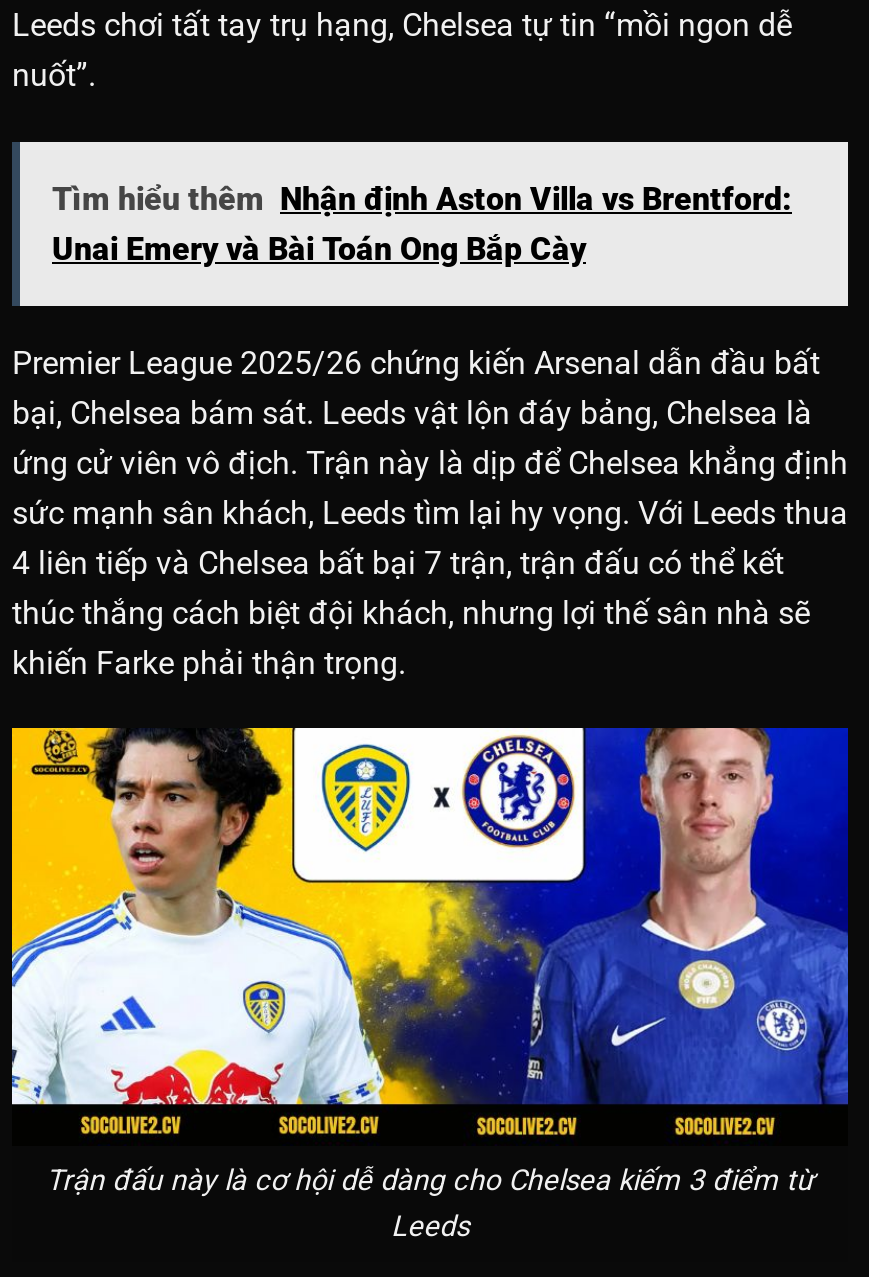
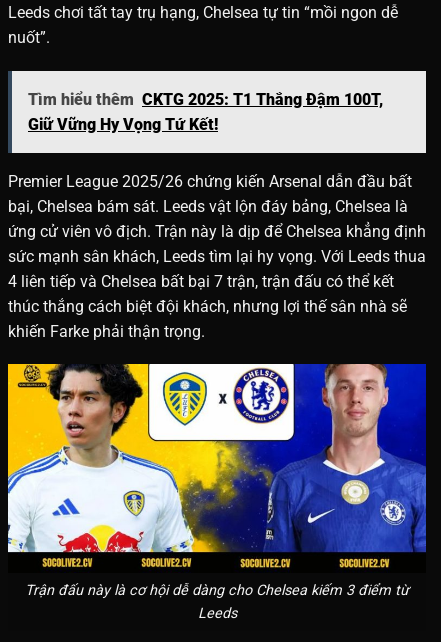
[52,179,792,267] Tìm hiểu thêm Nhận định Aston Villa vs Brentford: | Unai Emery và Bài Toán Ong Bắp Cày -> [28,90,383,134] Tìm hiểu thêm CKTG 2025: T1 Thắng Đậm 100T, | Giữ Vững Hy Vọng Tứ Kết!

